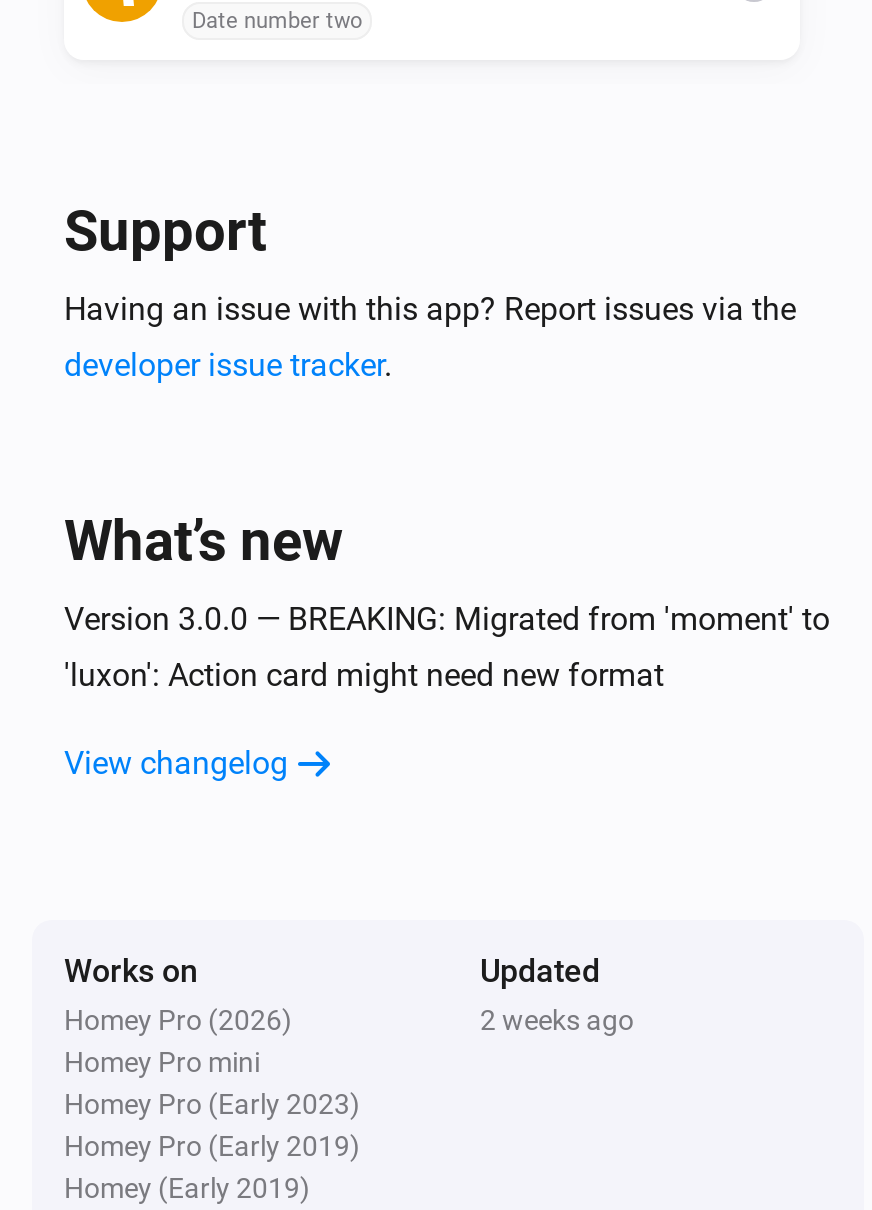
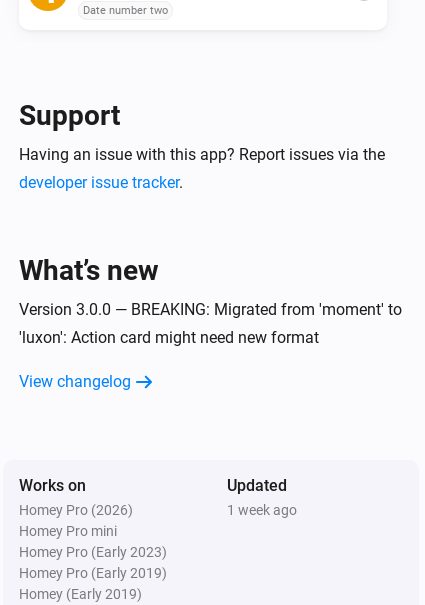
[480,1003,634,1035] 2 weeks ago -> [227,502,297,518] 1 week ago

